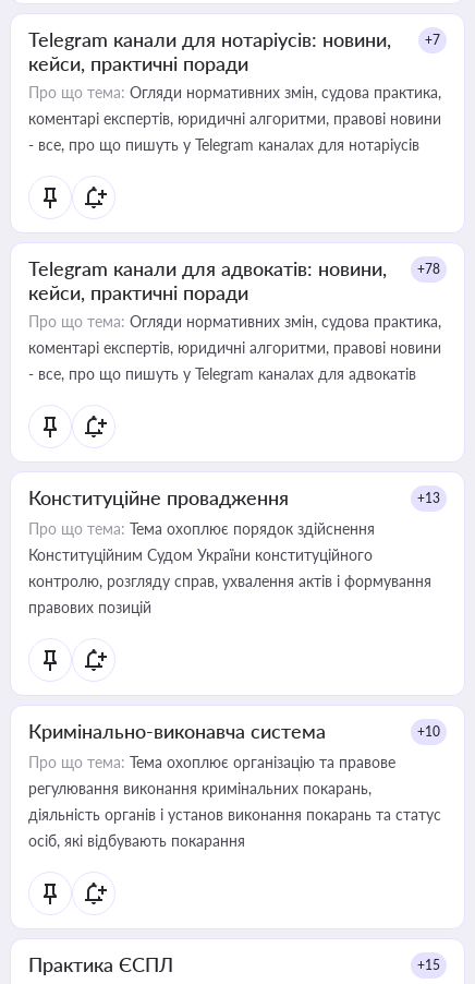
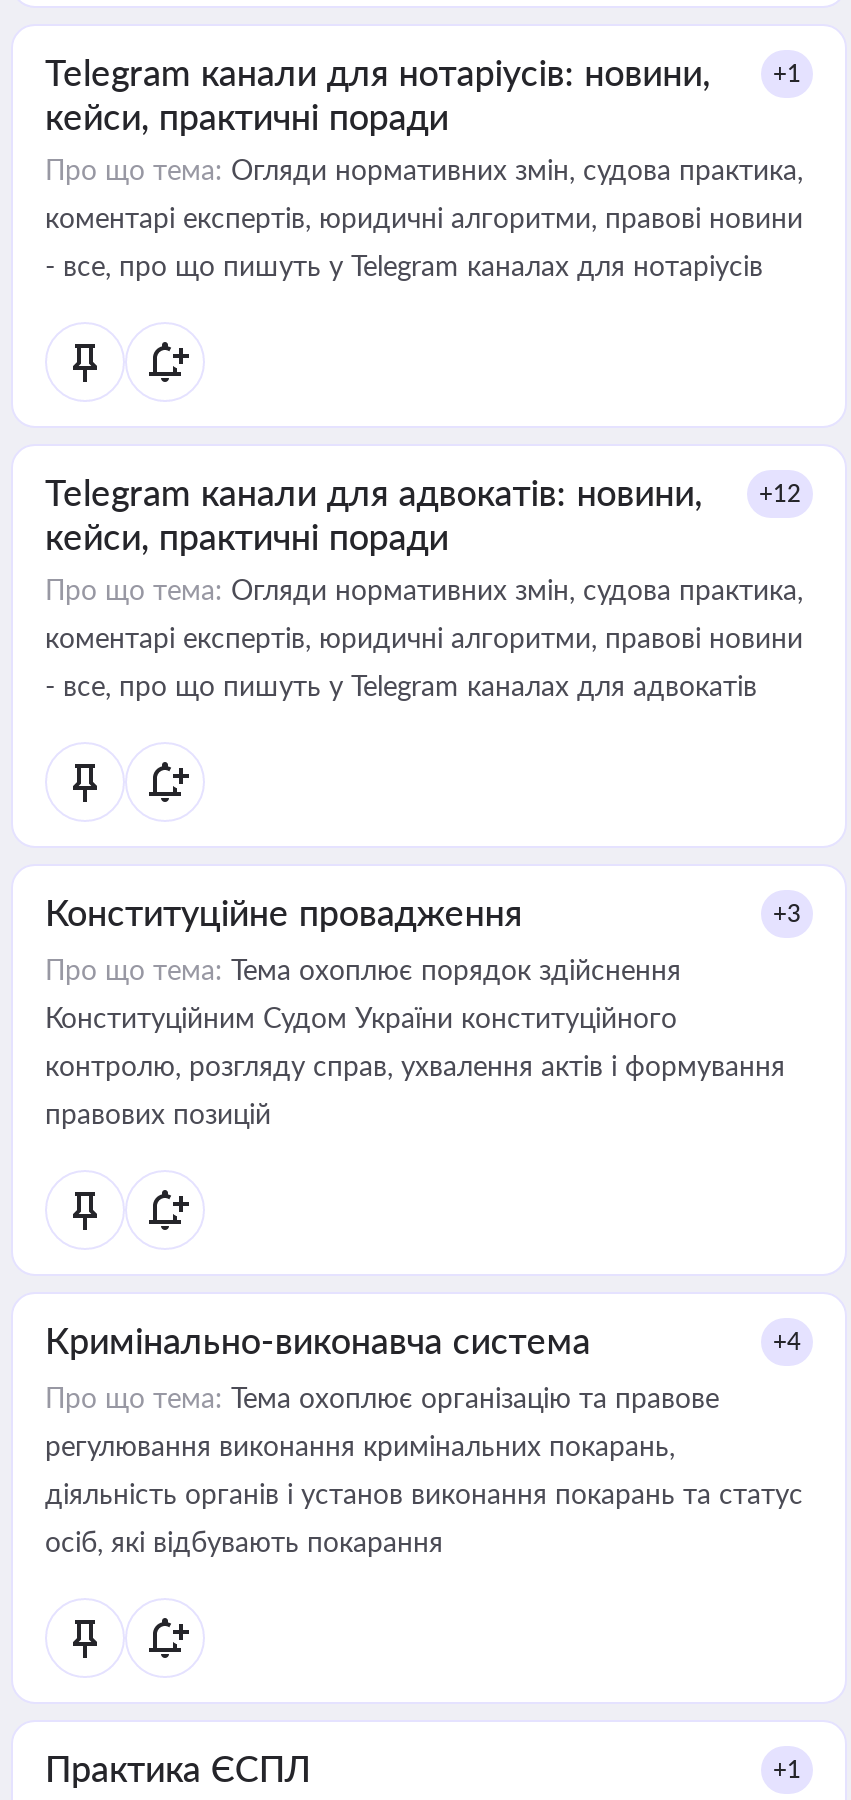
[425,32,440,48] +7 -> [773,58,801,88] +1
[28,256,440,280] Telegram канали для адвокатів: новини, +78 -> [45,470,801,514] Telegram канали для адвокатів: новини, +12
[417,490,440,506] +13 -> [773,898,801,928] +3
[417,723,440,740] +10 -> [773,1326,801,1356] +4
[417,957,440,973] +15 -> [773,1754,801,1784] +1

